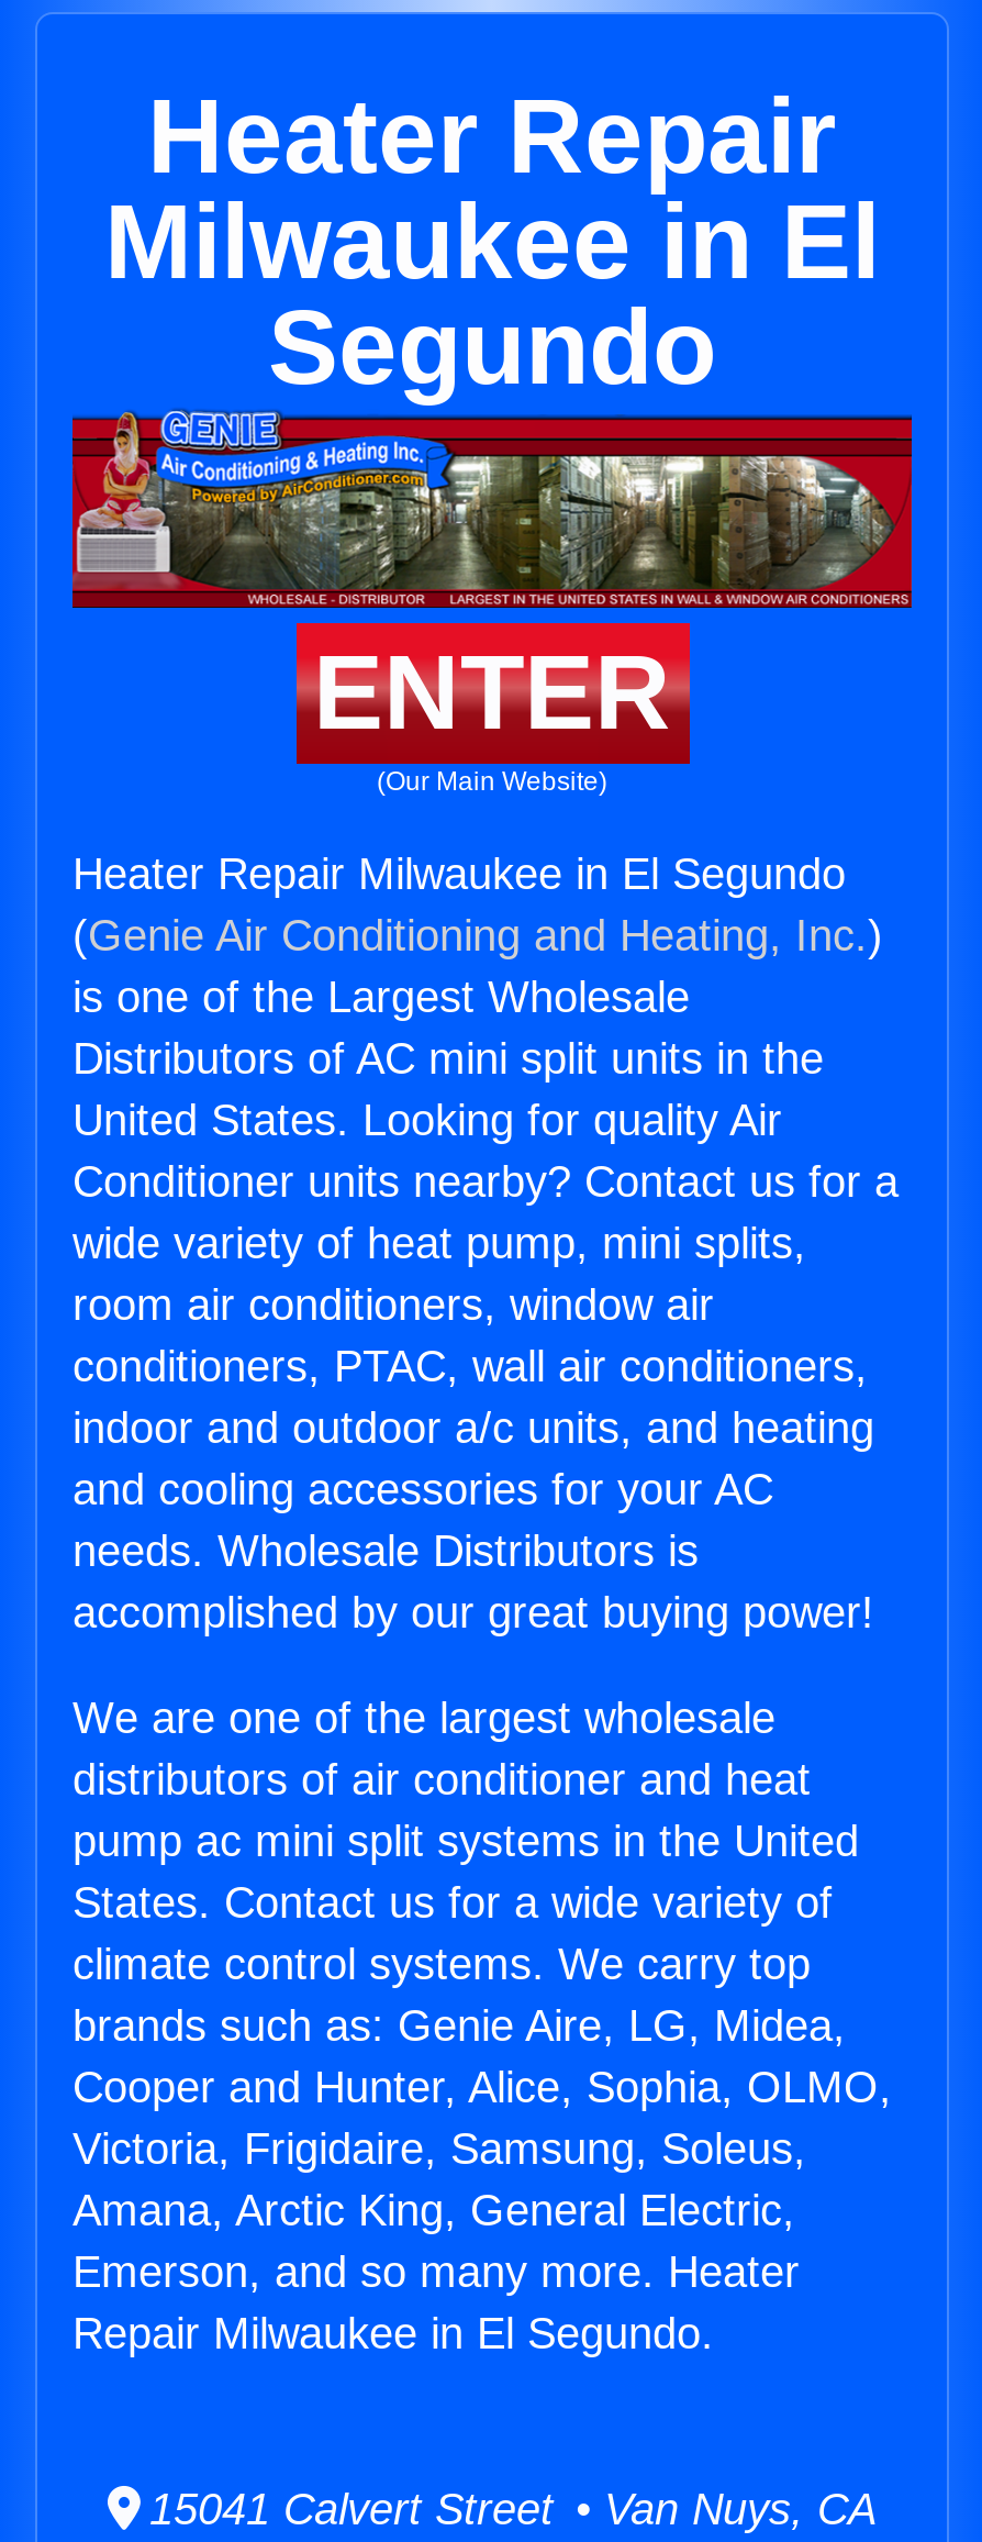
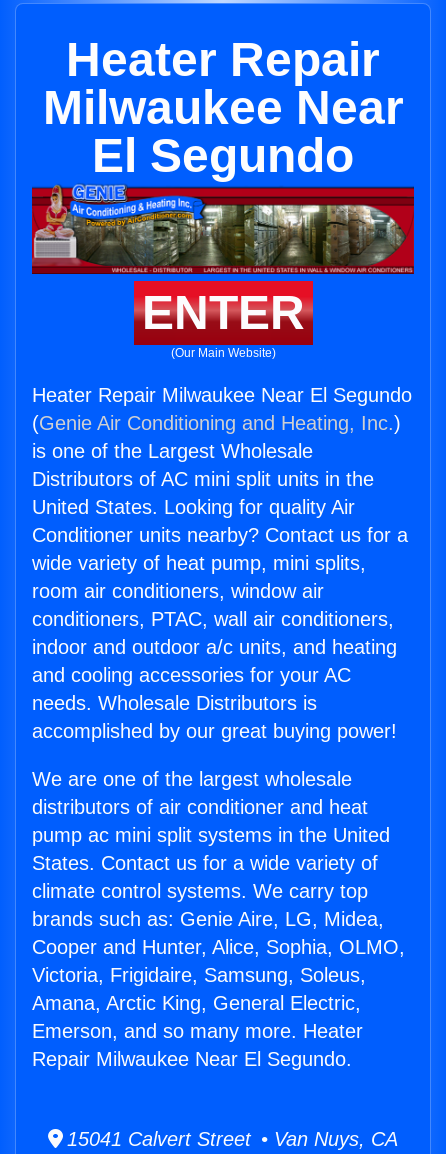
[104,184,880,406] Milwaukee in El | Segundo -> [42,81,403,182] Milwaukee Near | El Segundo
[72,850,846,898] Heater Repair Milwaukee in El Segundo -> [32,384,412,406] Heater Repair Milwaukee Near El Segundo
[72,2309,714,2358] Repair Milwaukee in El Segundo. -> [32,1048,352,1070] Repair Milwaukee Near El Segundo.

